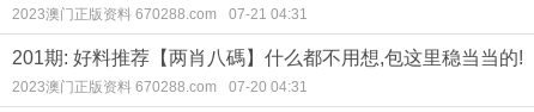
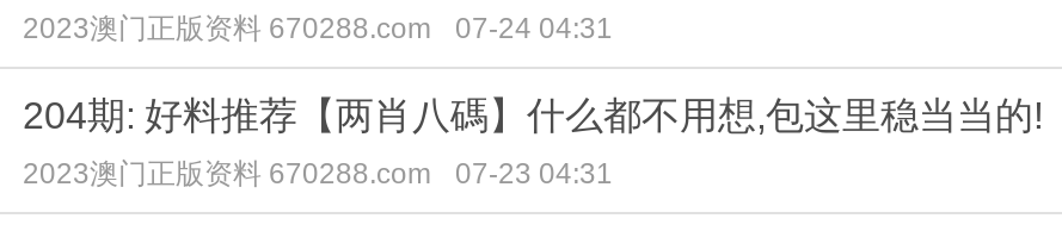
[12,6,308,23] 2023澳门正版资料 670288.com 07-21 04:31 -> [23,12,613,45] 2023澳门正版资料 670288.com 07-24 04:31
[12,48,523,68] 201期: 好料推荐【两肖八碼】什么都不用想,包这里稳当当的! -> [23,95,1043,136] 204期: 好料推荐【两肖八碼】什么都不用想,包这里稳当当的!
[12,79,308,95] 2023澳门正版资料 670288.com 07-20 04:31 -> [23,157,613,191] 2023澳门正版资料 670288.com 07-23 04:31

